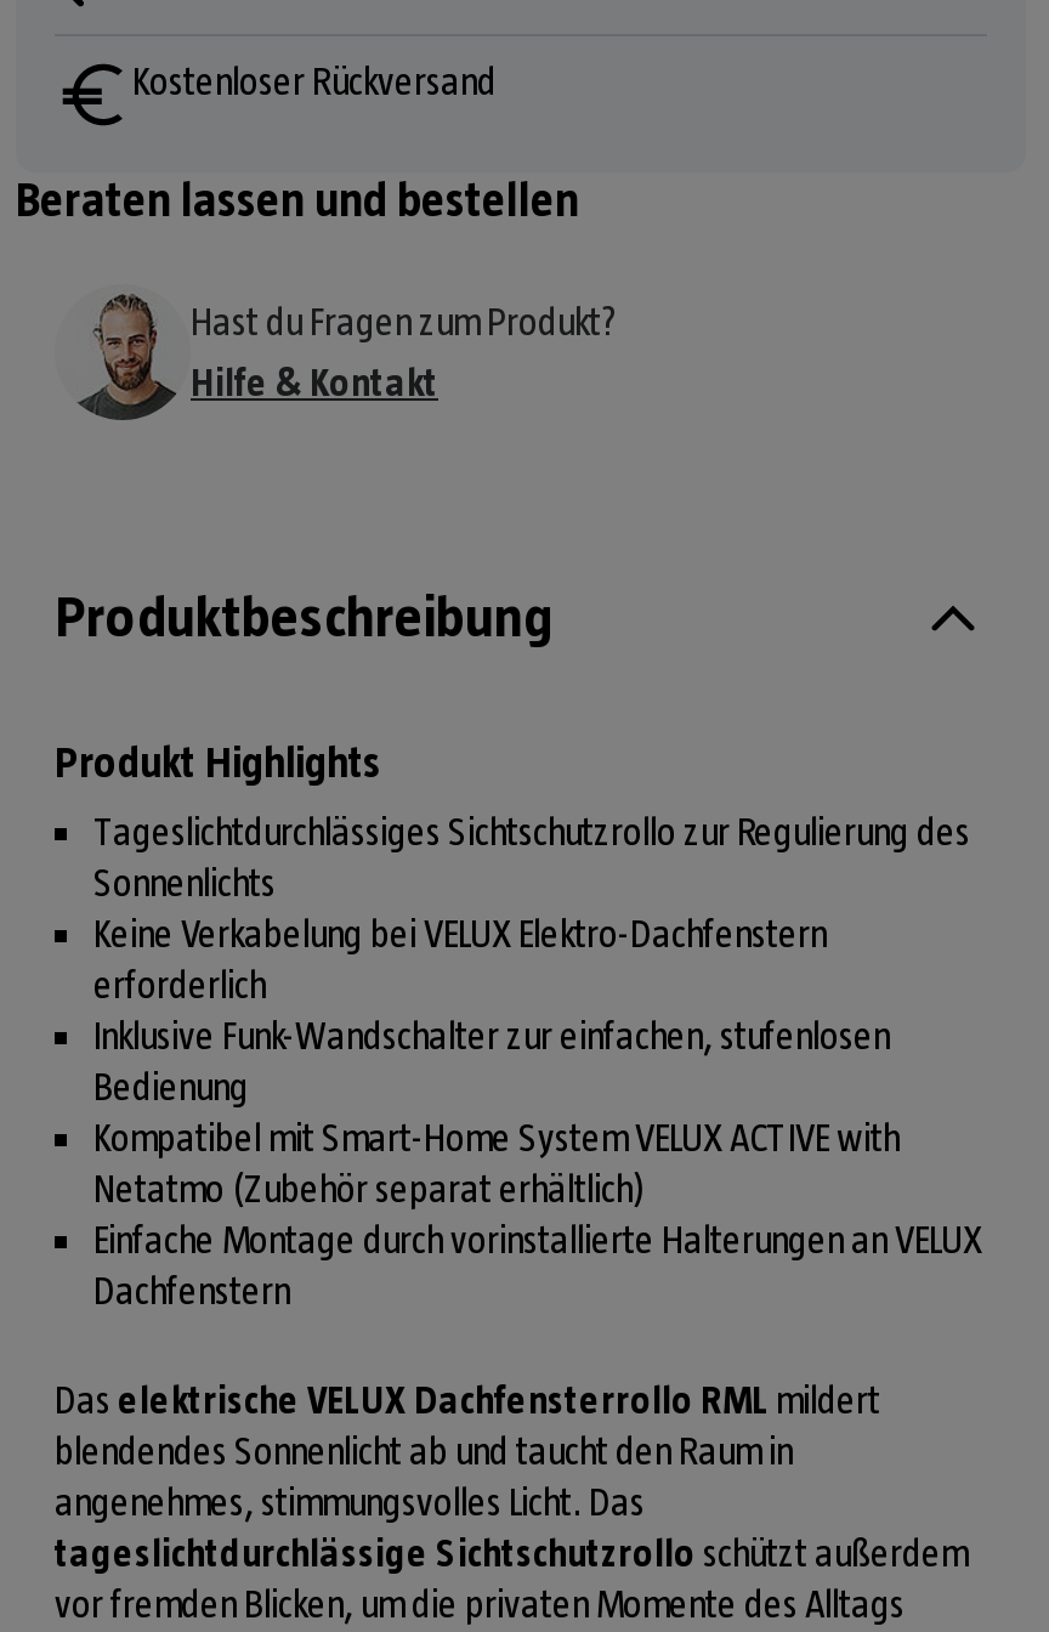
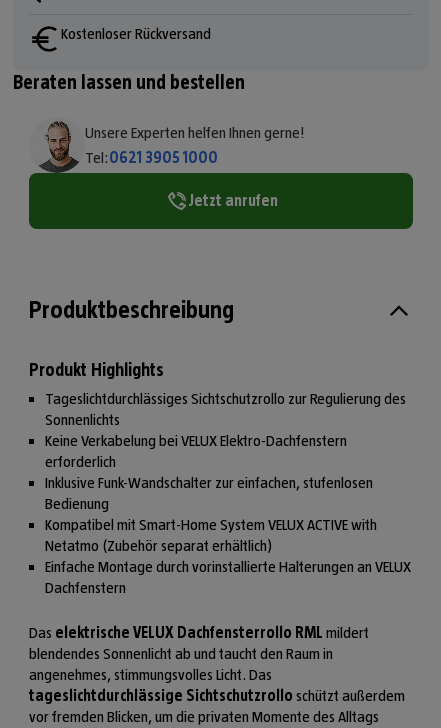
[191,301,616,403] Hast du Fragen zum Produkt? | Hilfe & Kontakt -> [85,124,304,209] Unsere Experten helfen Ihnen gerne! | Tel: 0621 3905 1000 | Jetzt anrufen

